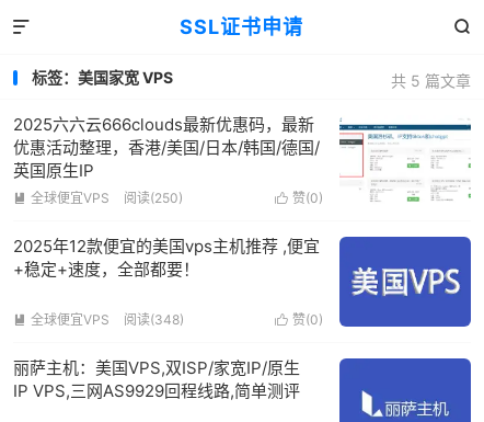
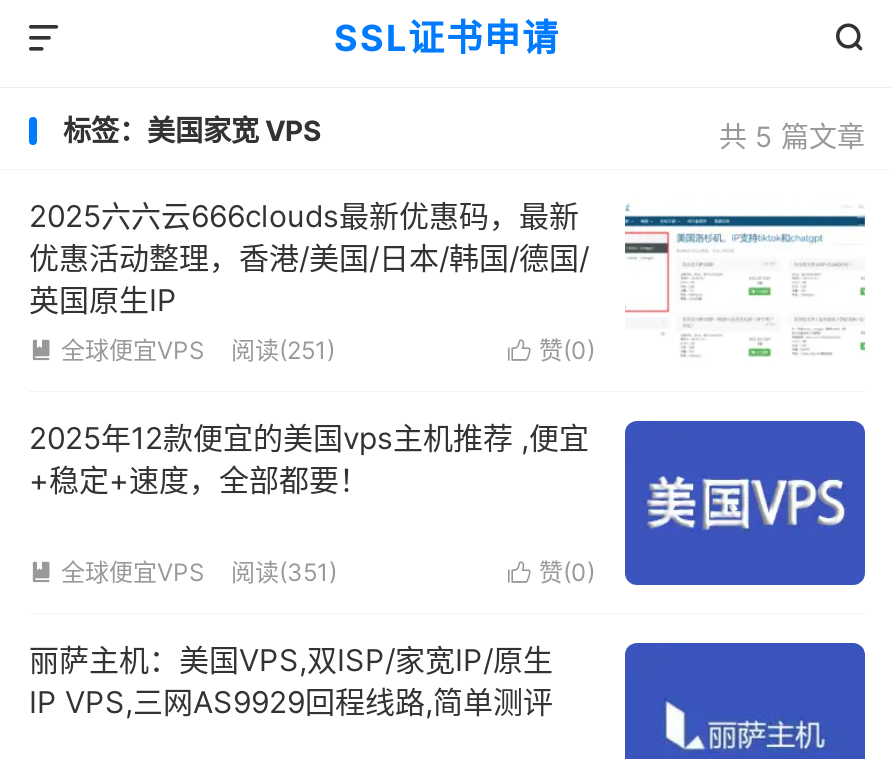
[124,190,183,206] 阅读(250) -> [231,335,335,365] 阅读(251)
[124,311,184,328] 阅读(348) -> [231,557,337,587] 阅读(351)

